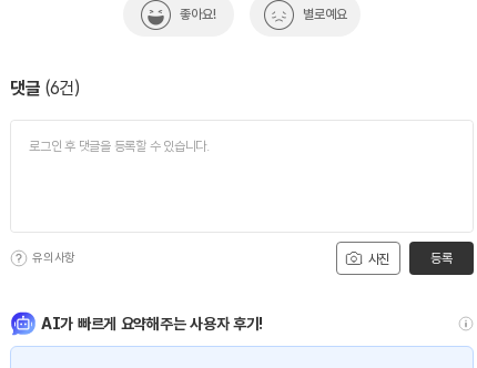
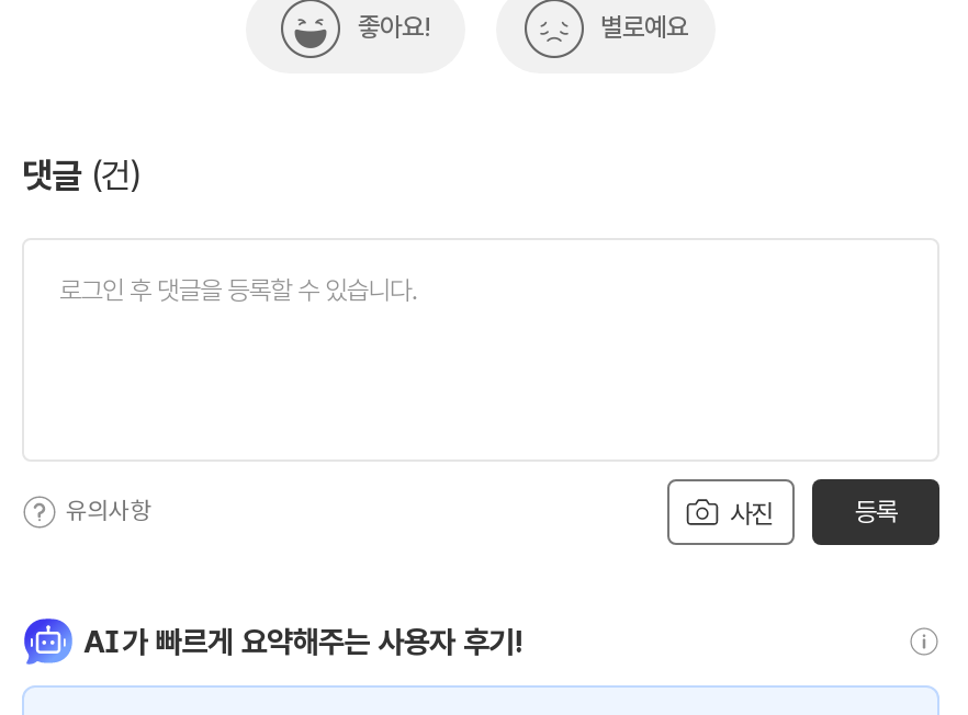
[10,78,80,99] 댓글 (6건) -> [22,154,141,195] 댓글 (건)

